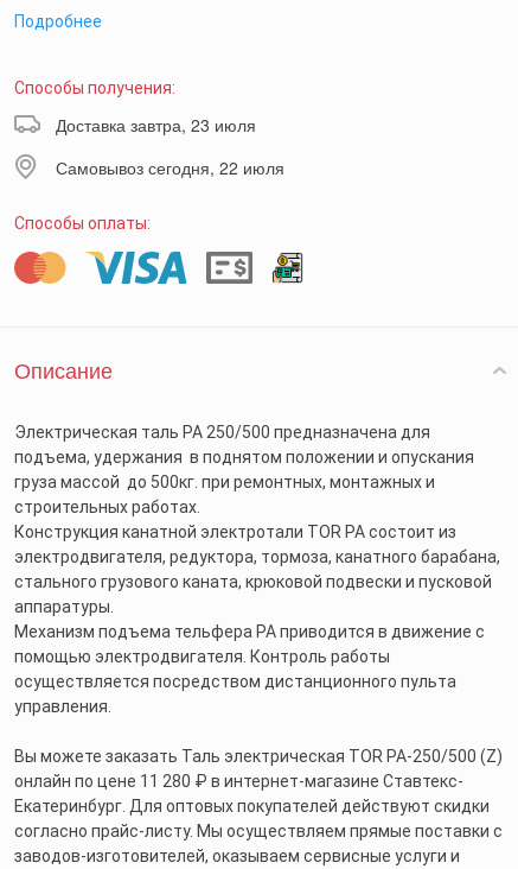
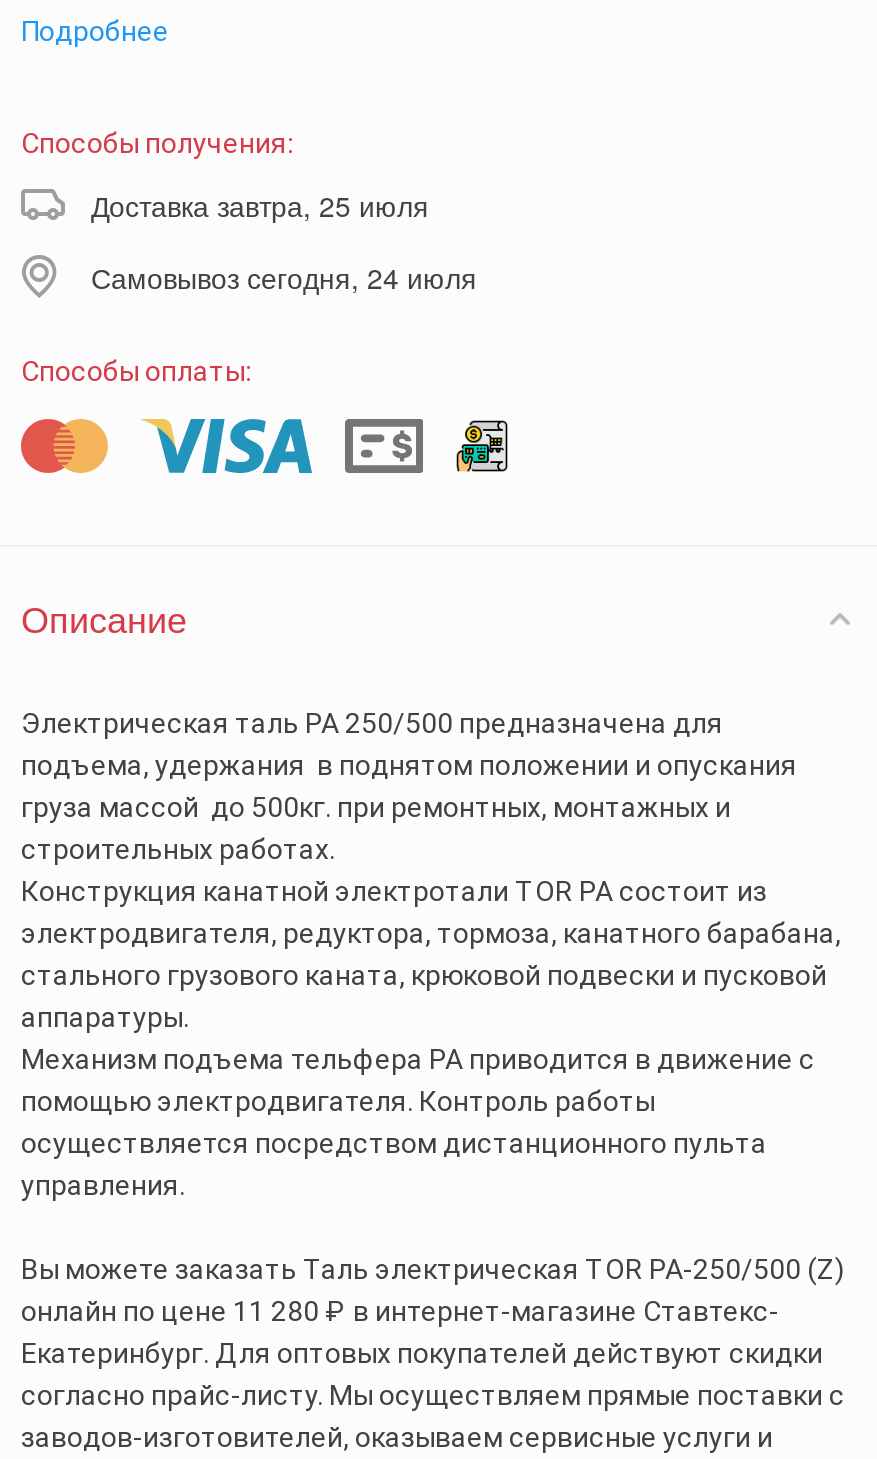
[56,113,256,137] Доставка завтра, 23 июля -> [91,185,429,225] Доставка завтра, 25 июля
[56,156,284,179] Самовывоз сегодня, 22 июля -> [91,257,477,297] Самовывоз сегодня, 24 июля

